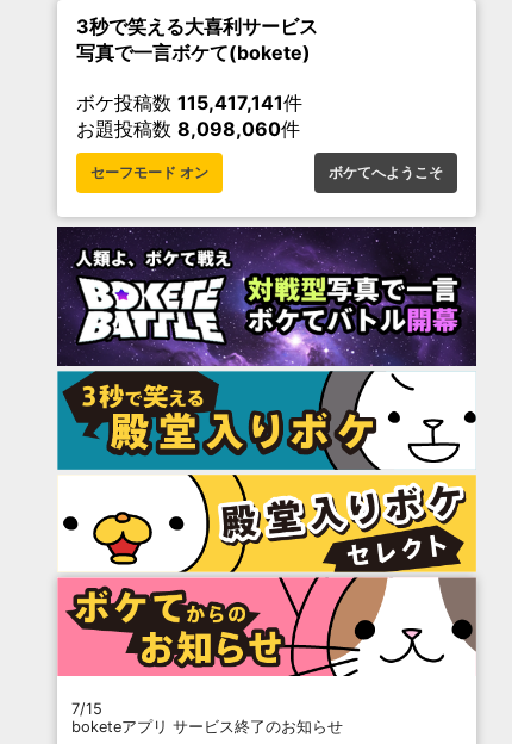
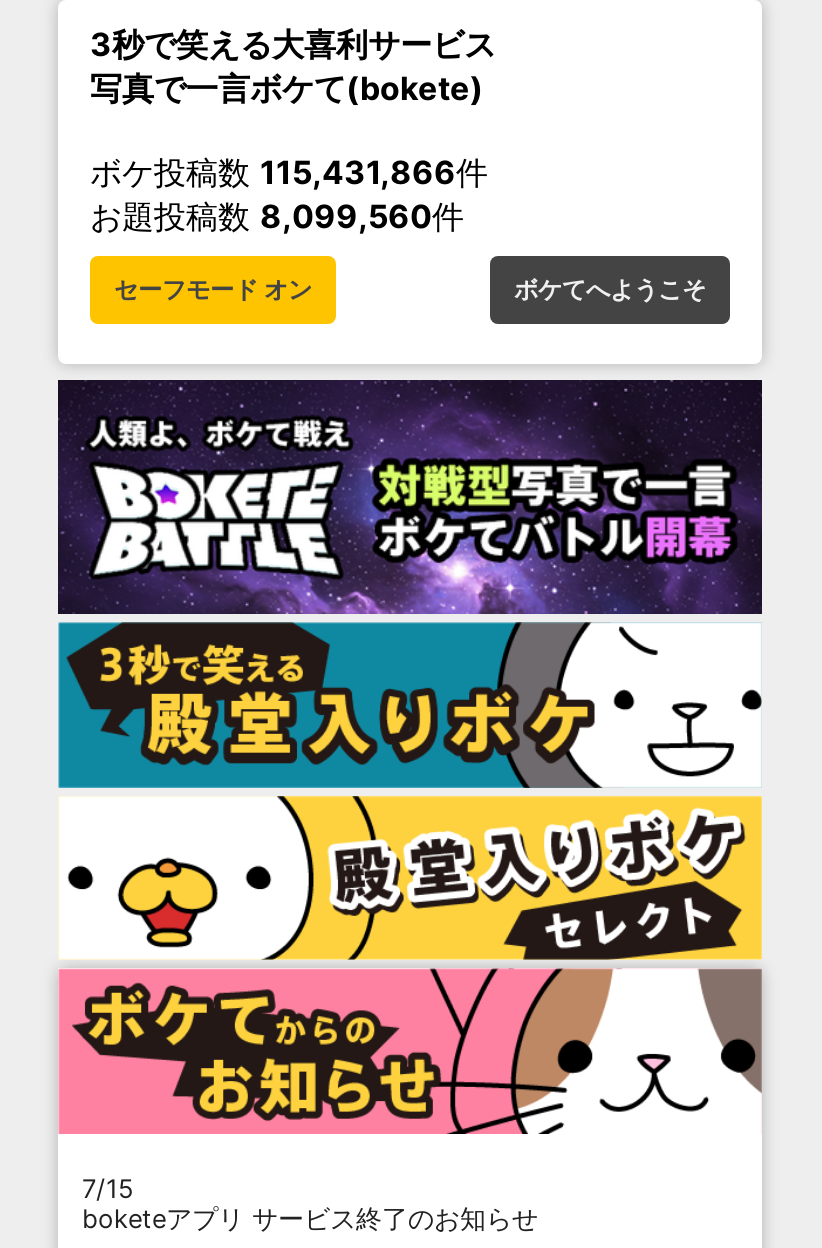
[76,90,302,114] ボケ投稿数115,417,141件 -> [90,152,488,192] ボケ投稿数115,431,866件
[76,117,300,140] お題投稿数8,098,060件 -> [90,196,464,236] お題投稿数8,099,560件

